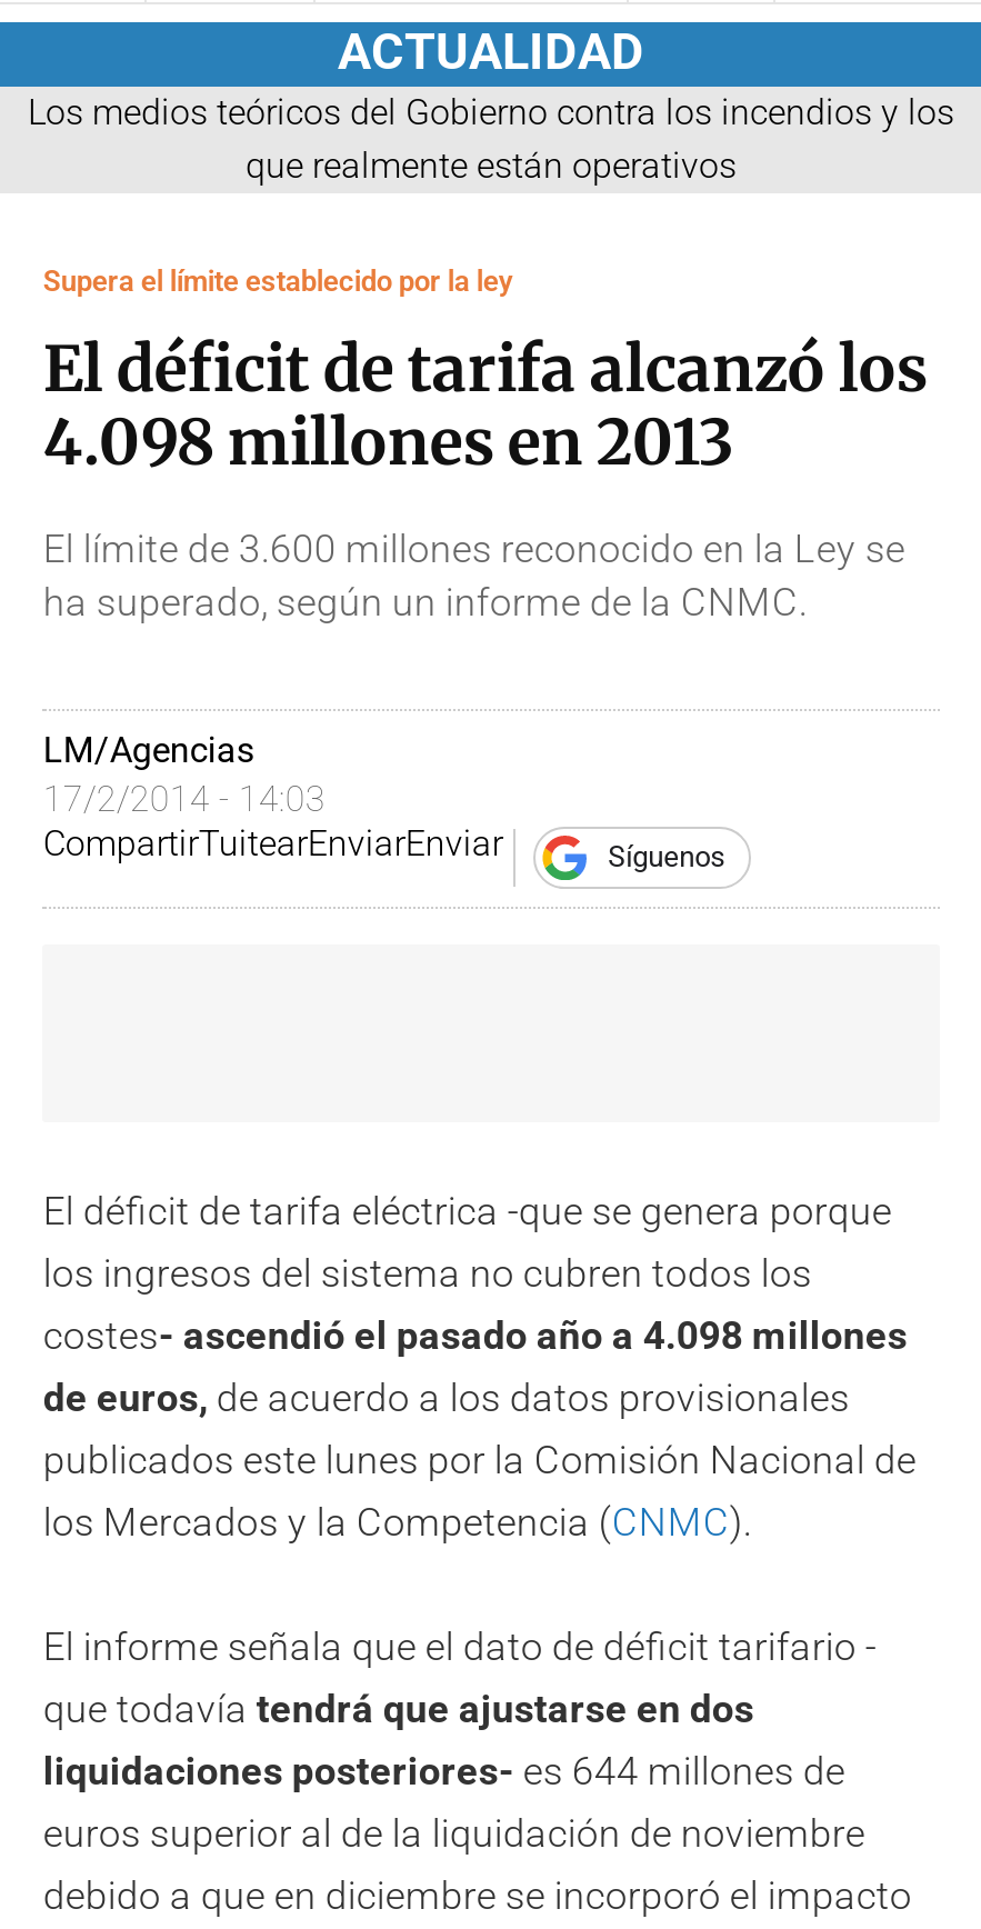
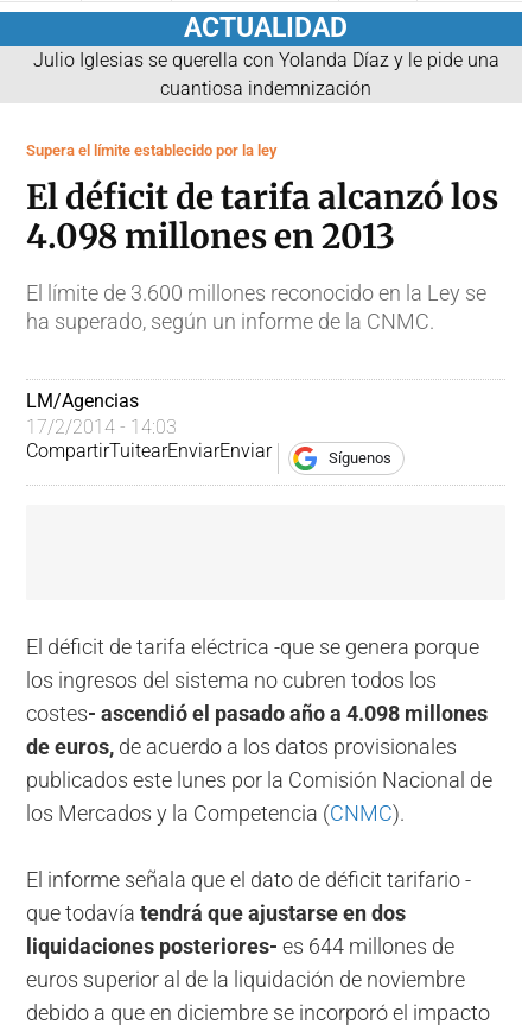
[28,90,954,186] Los medios teóricos del Gobierno contra los incendios y los | que realmente están operativos -> [33,48,499,99] Julio Iglesias se querella con Yolanda Díaz y le pide una | cuantiosa indemnización

